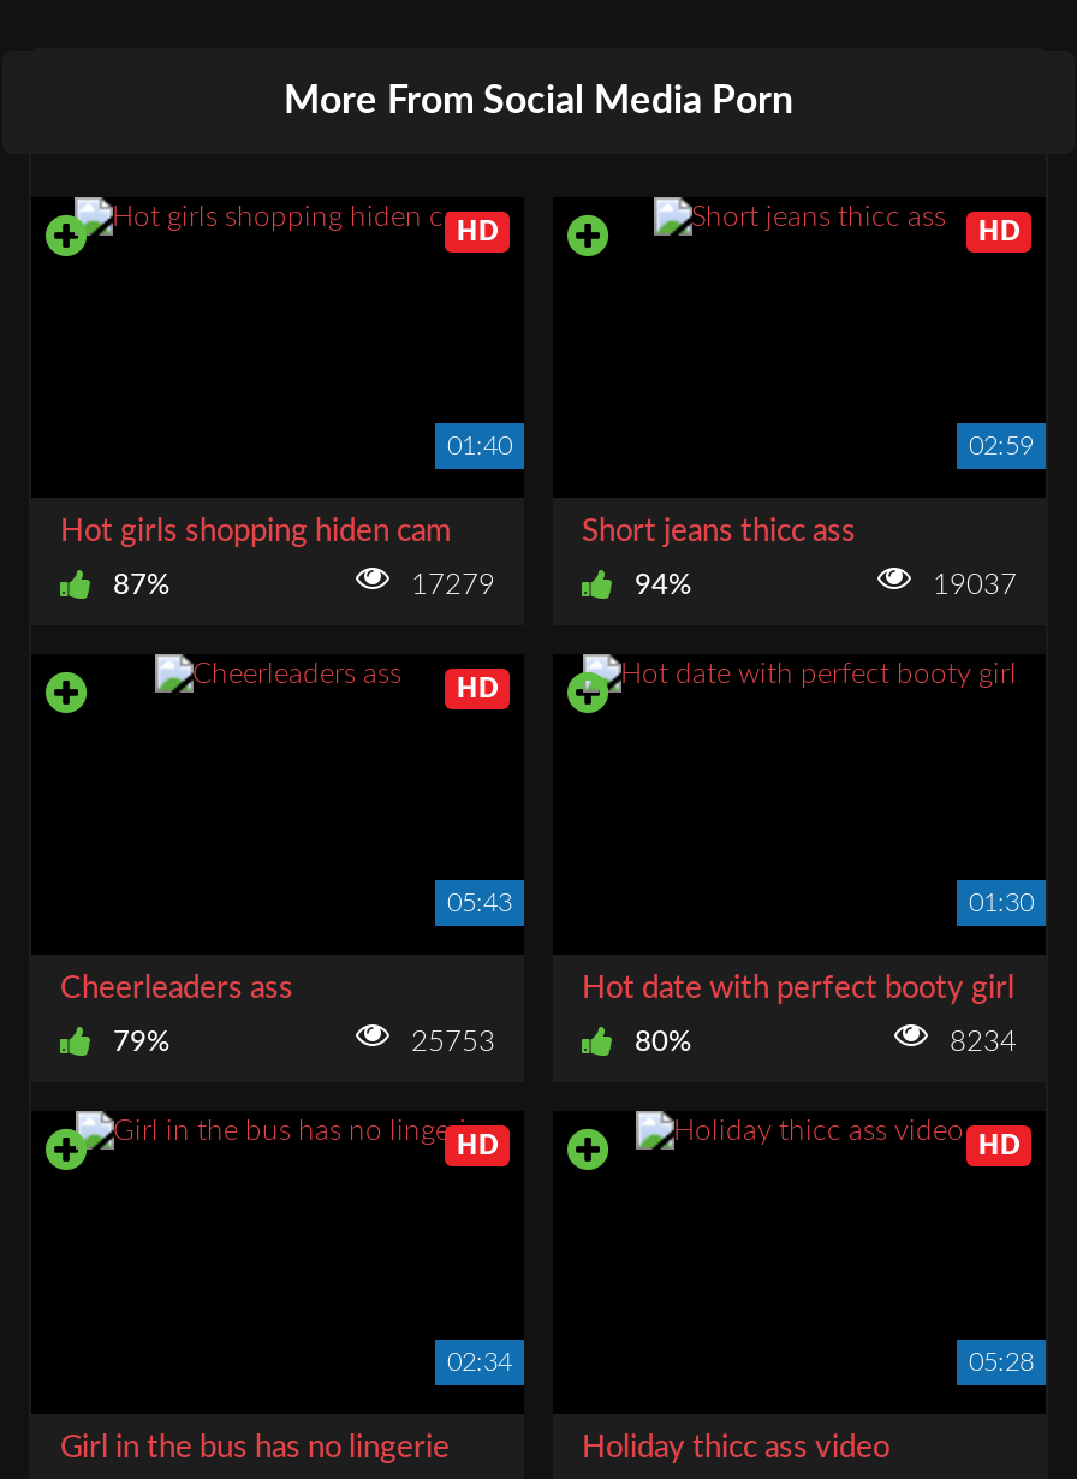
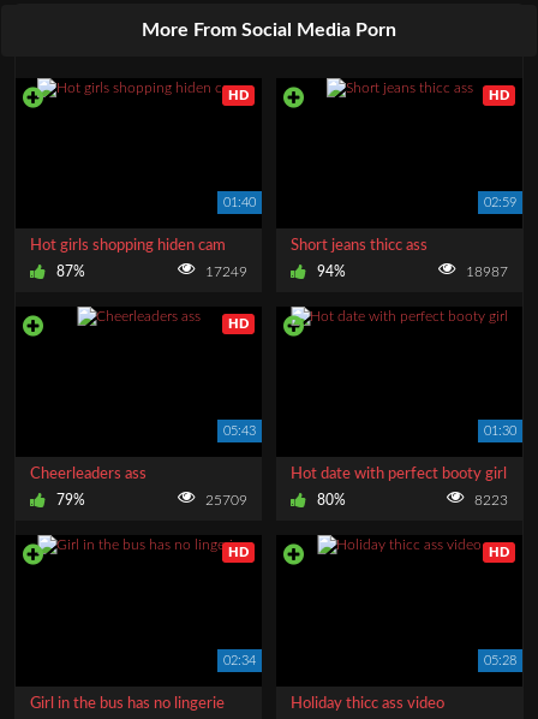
[411,569,495,598] 17279 -> [205,264,247,278] 17249
[933,569,1017,598] 19037 -> [466,264,508,278] 18987
[411,1027,495,1056] 25753 -> [205,493,247,507] 25709
[950,1027,1017,1056] 8234 -> [474,493,508,507] 8223

